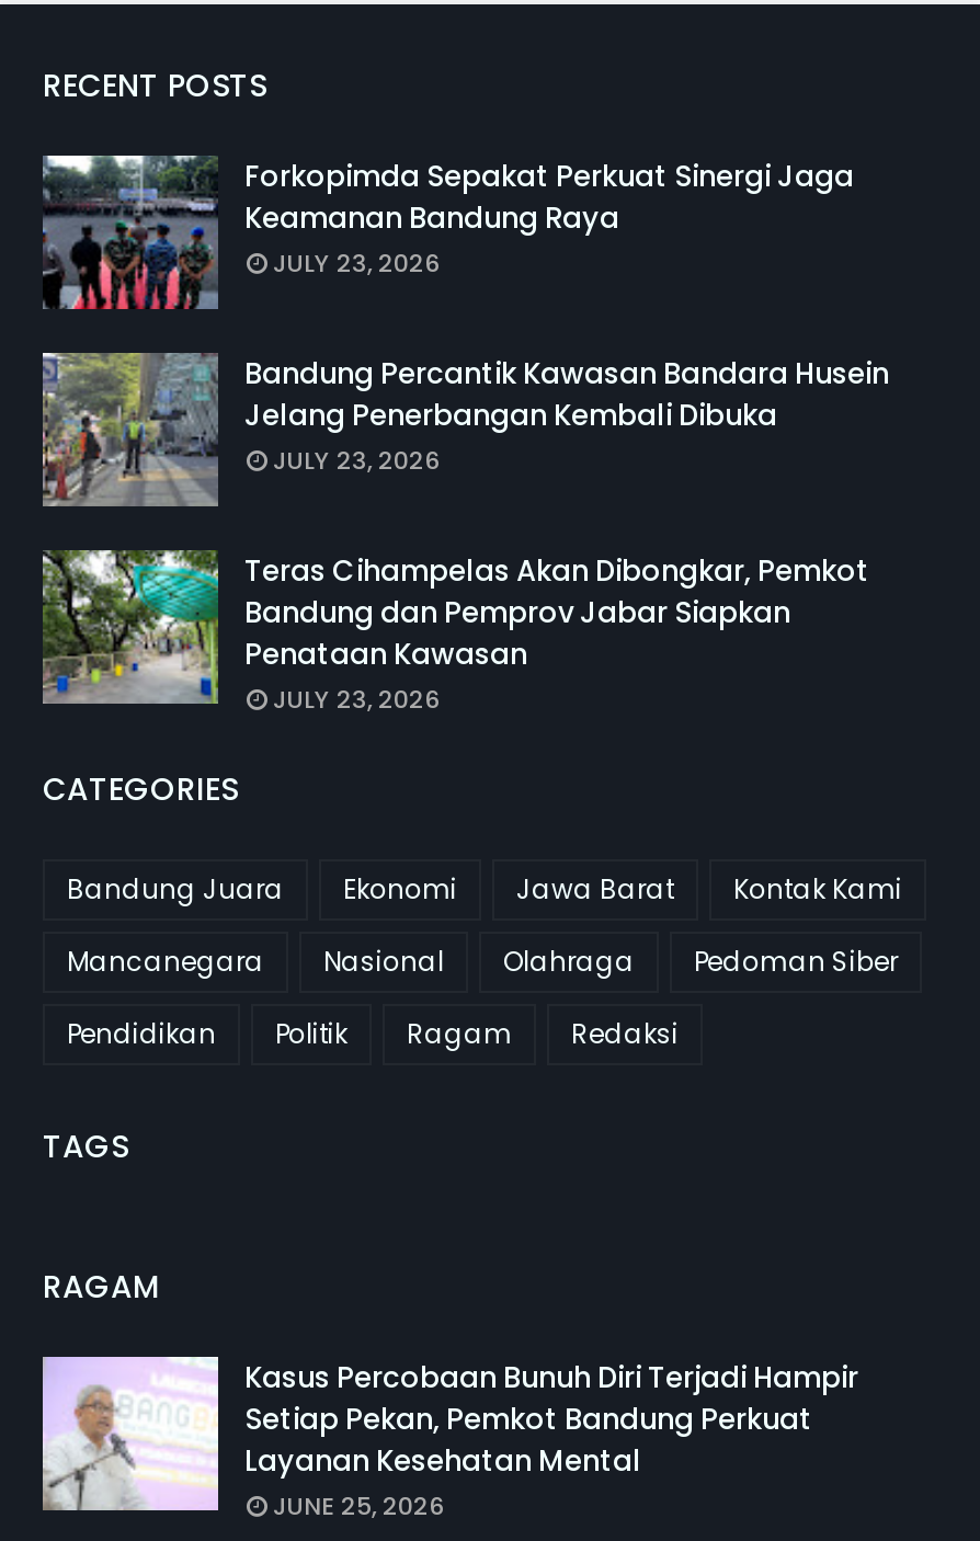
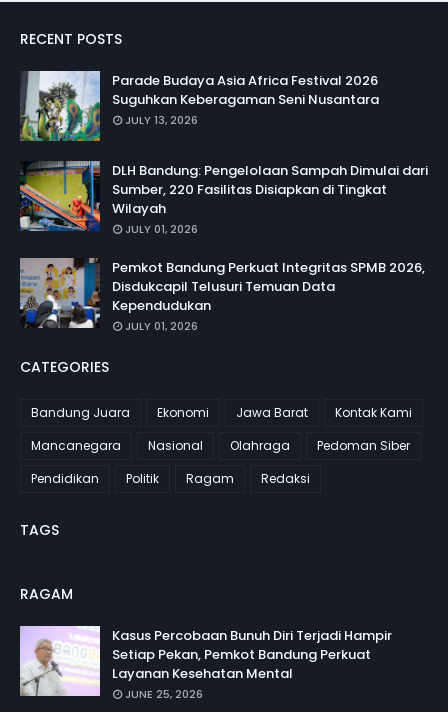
[43,153,854,311] [image] | Forkopimda Sepakat Perkuat Sinergi Jaga | Keamanan Bandung Raya | JULY 23, 2026 -> [20,70,379,142] [image] | Parade Budaya Asia Africa Festival 2026 | Suguhkan Keberagaman Seni Nusantara | JULY 13, 2026
[41,351,889,509] [image] | Bandung Percantik Kawasan Bandara Husein | Jelang Penerbangan Kembali Dibuka | JULY 23, 2026 -> [20,161,428,237] [image] | DLH Bandung: Pengelolaan Sampah Dimulai dari | Sumber, 220 Fasilitas Disiapkan di Tingkat | Wilayah | JULY 01, 2026
[41,548,869,718] [image] | Teras Cihampelas Akan Dibongkar, Pemkot | Bandung dan Pemprov Jabar Siapkan | Penataan Kawasan | JULY 23, 2026 -> [19,257,425,334] [image] | Pemkot Bandung Perkuat Integritas SPMB 2026, | Disdukcapil Telusuri Temuan Data | Kependudukan | JULY 01, 2026

